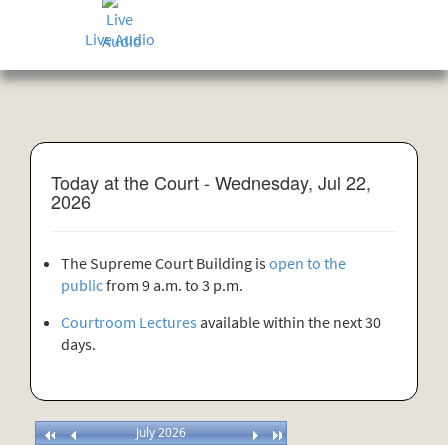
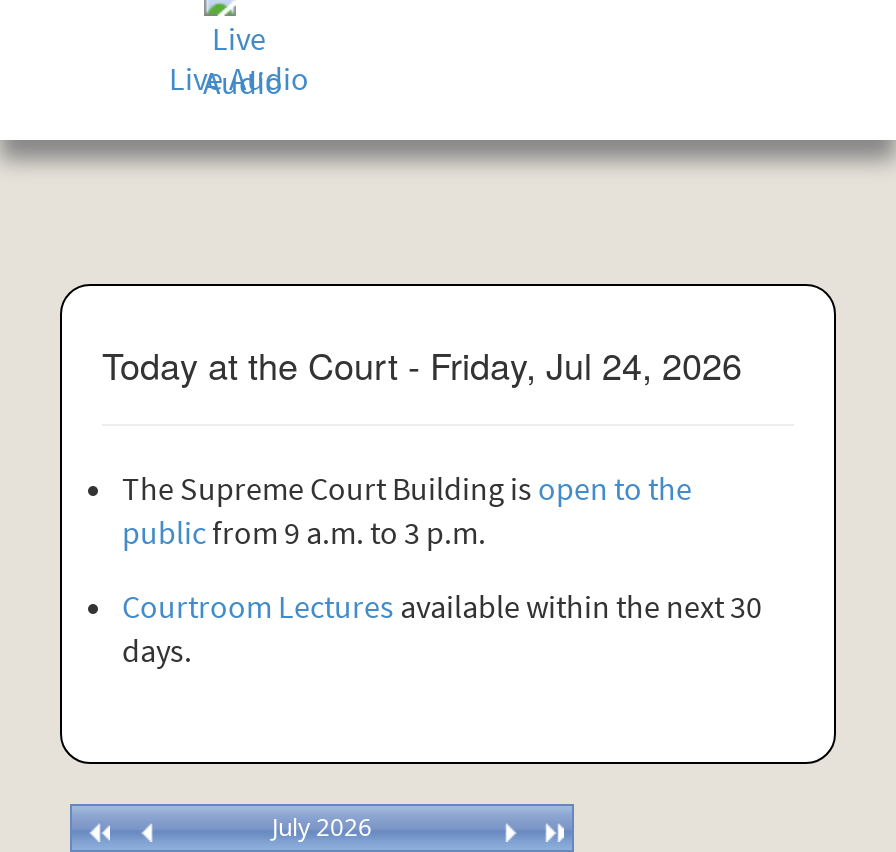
[51,169,371,214] Today at the Court - Wednesday, Jul 22, | 2026 -> [102,338,742,390] Today at the Court - Friday, Jul 24, 2026

